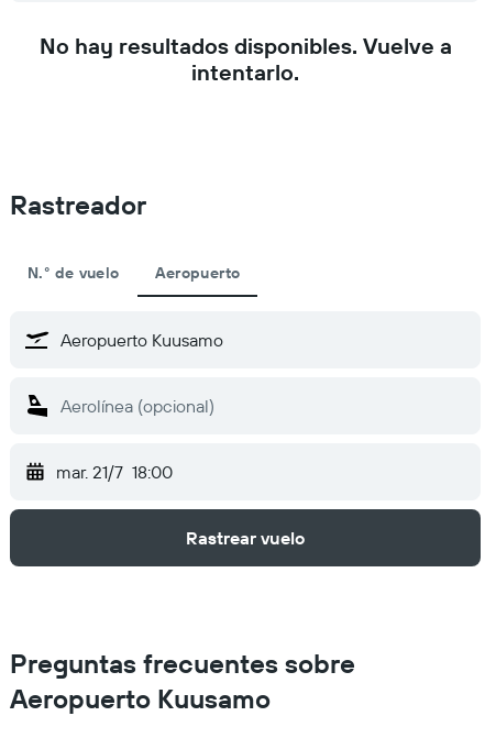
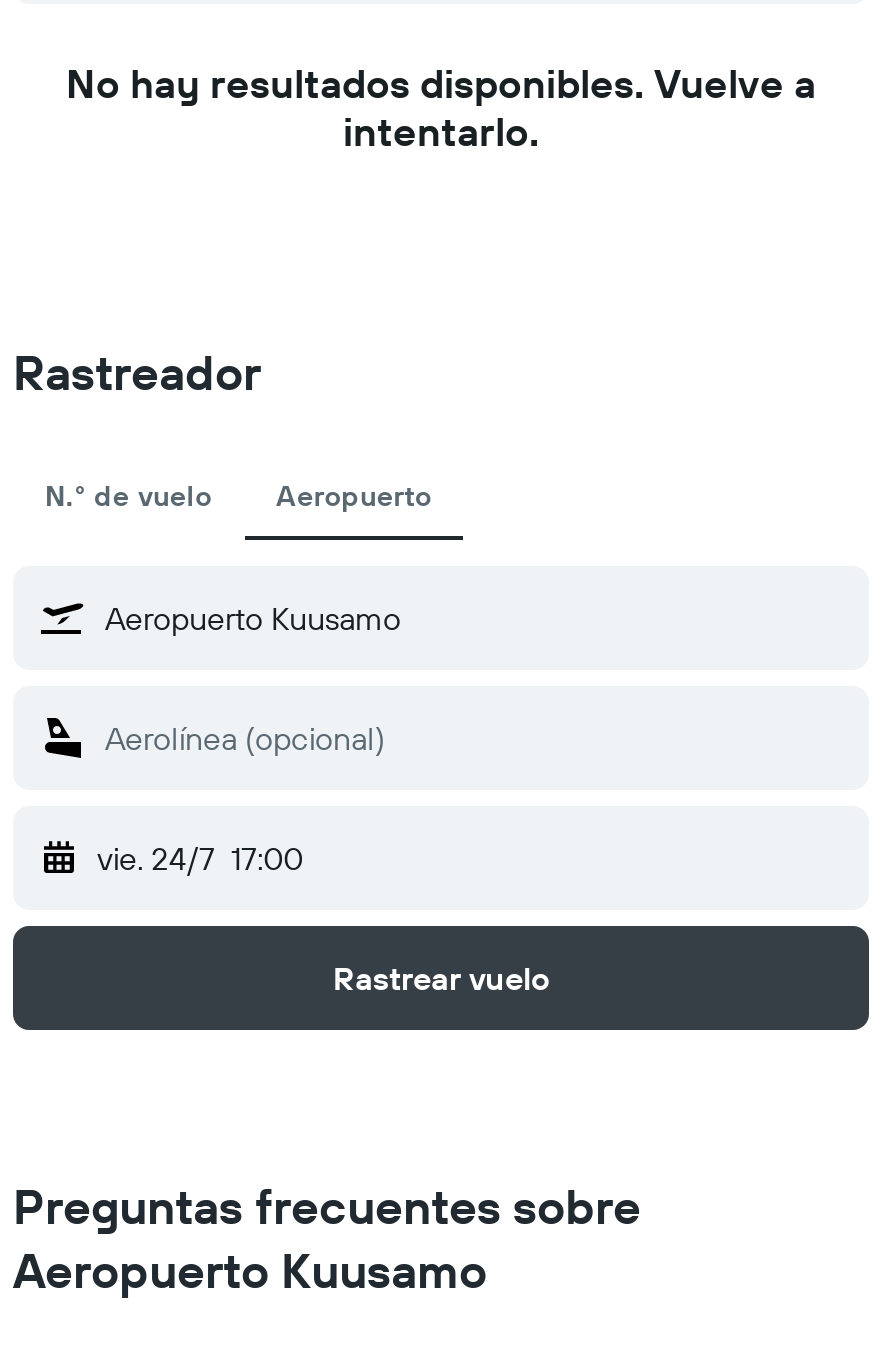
[56,461,173,483] mar. 21/7 18:00 -> [97,838,303,878] vie. 24/7 17:00

